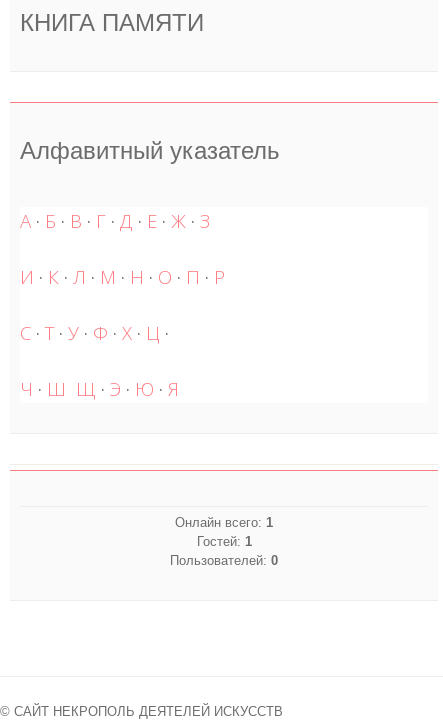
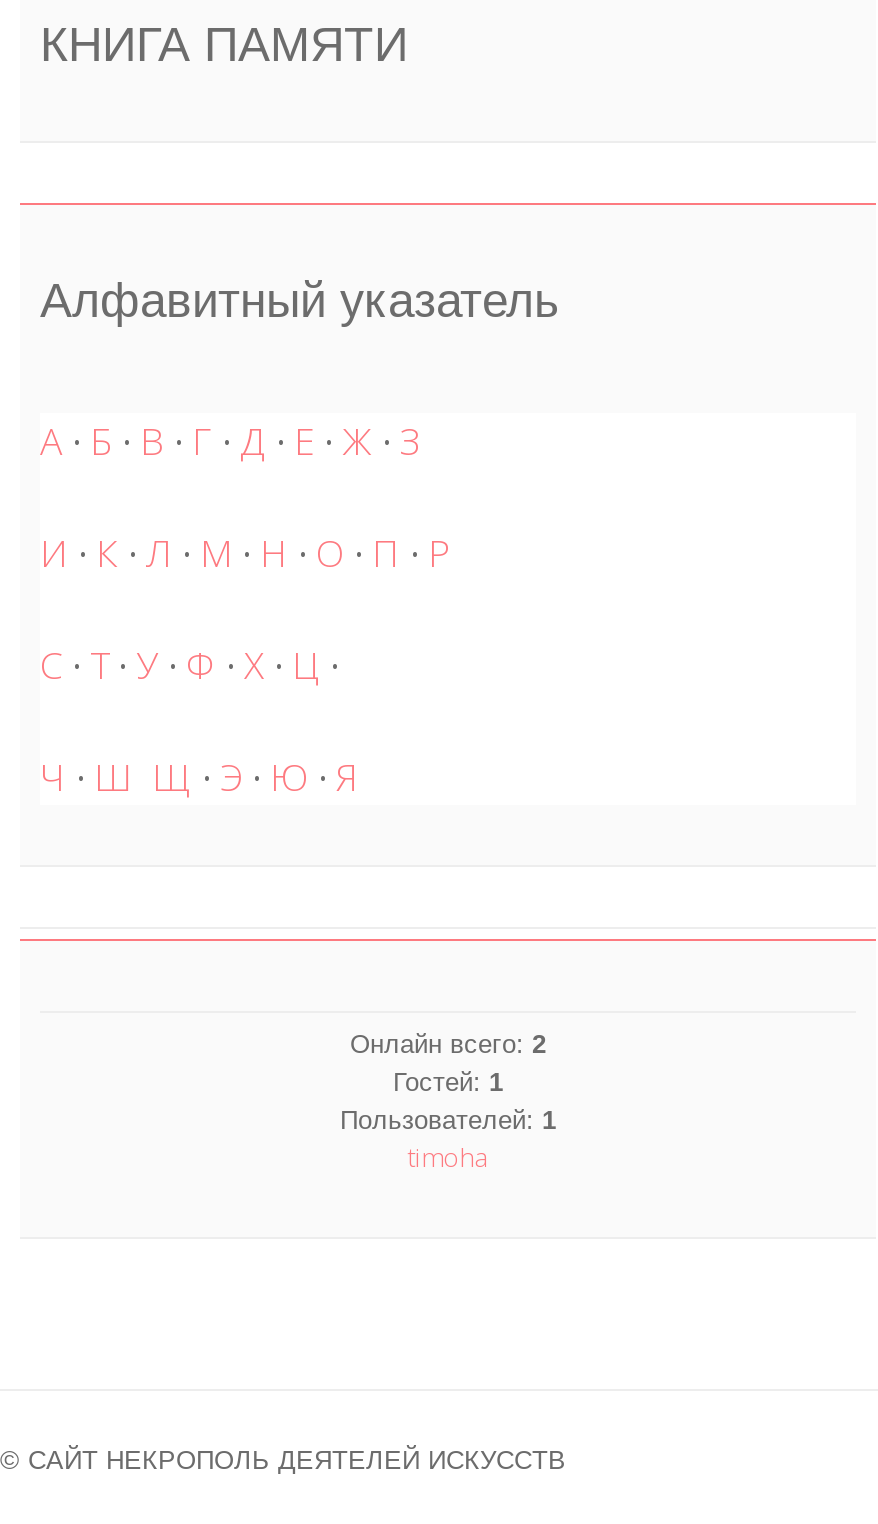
[175,515,273,530] Онлайн всего: 1 -> [350,1028,546,1058] Онлайн всего: 2
[170,553,278,568] Пользователей: 0 -> [340,1104,556,1174] Пользователей: 1 | timoha

